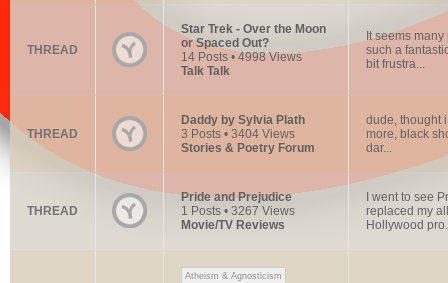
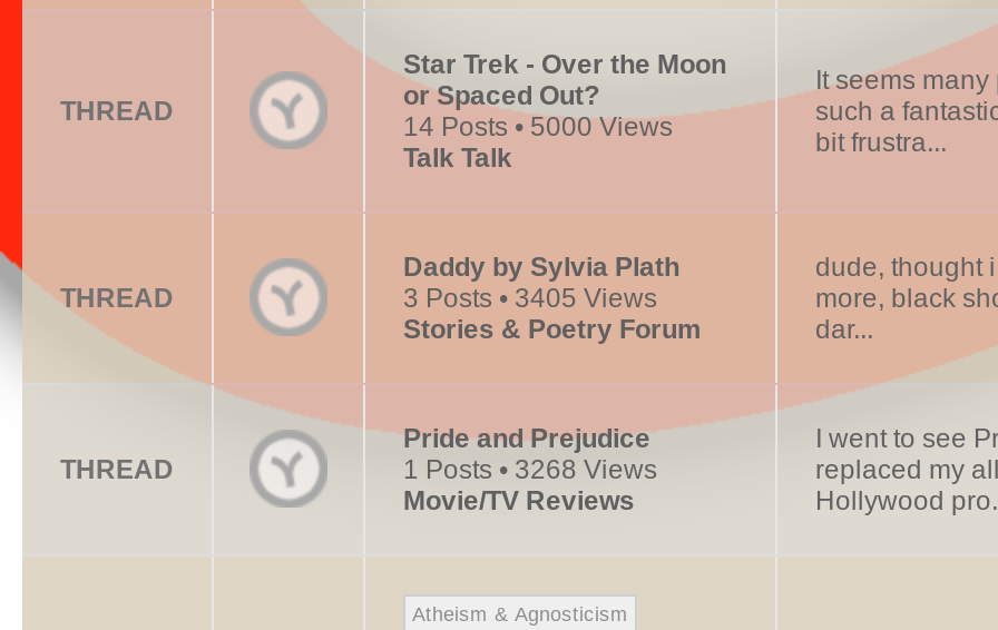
[181,50,302,64] 14 Posts • 4998 Views -> [403,111,673,142] 14 Posts • 5000 Views
[181,127,295,141] 3 Posts • 3404 Views -> [403,283,657,314] 3 Posts • 3405 Views
[181,204,295,218] 1 Posts • 3267 Views -> [403,454,657,485] 1 Posts • 3268 Views

